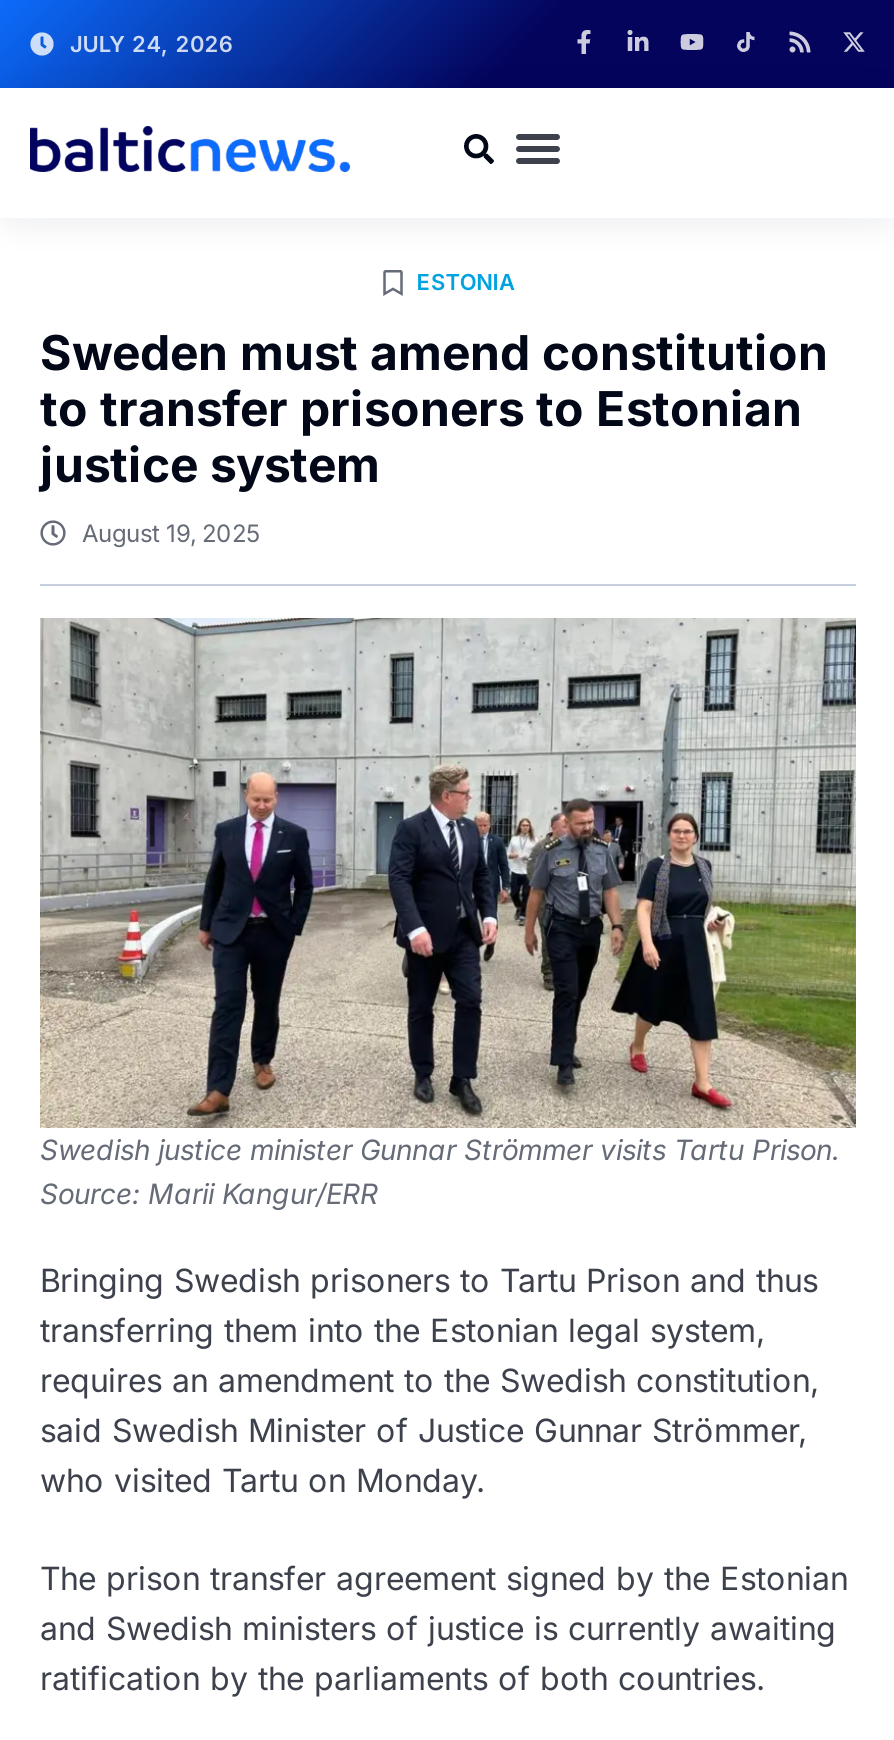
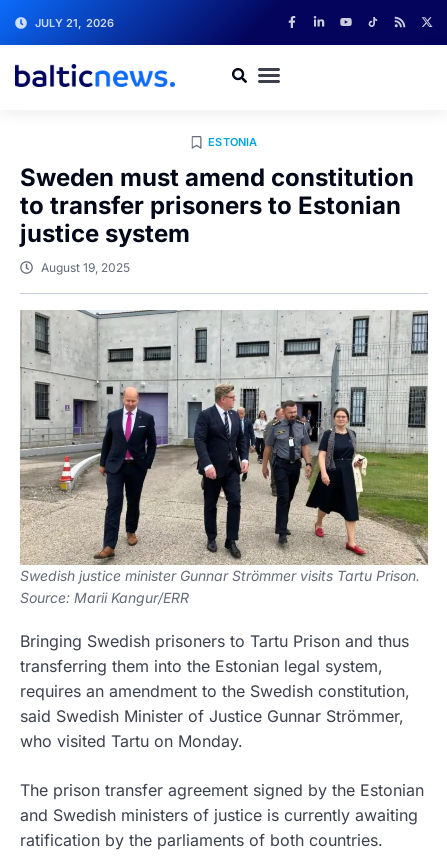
[70,29,233,57] JULY 24, 2026 -> [35,15,115,29] JULY 21, 2026

